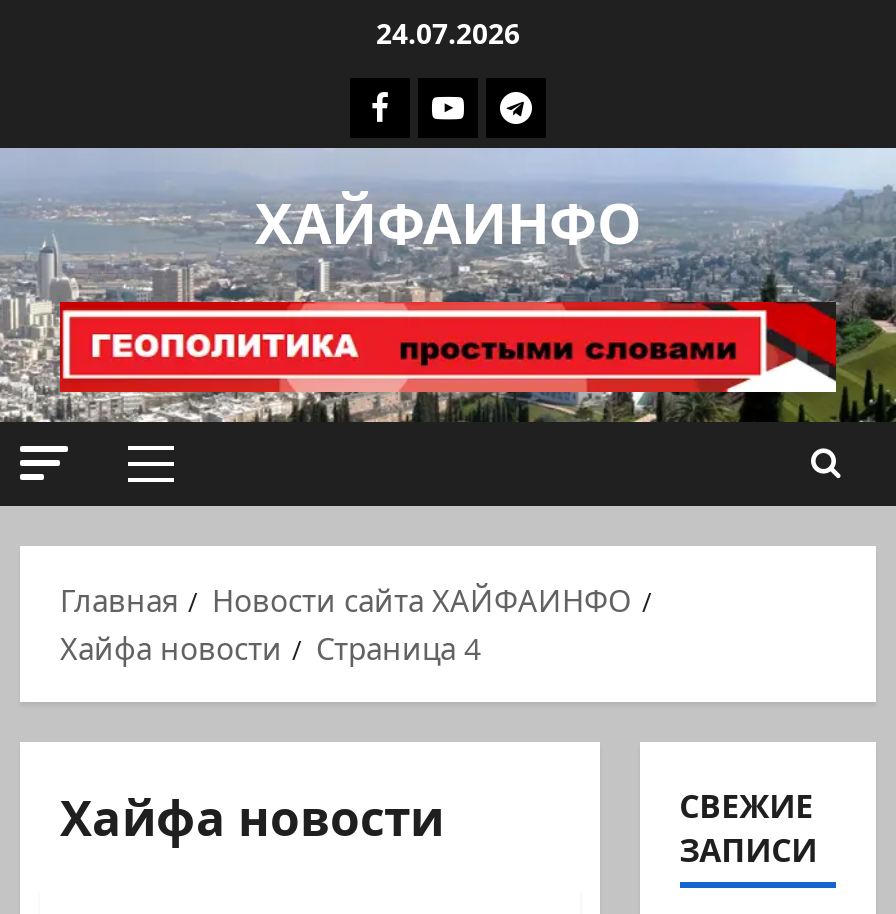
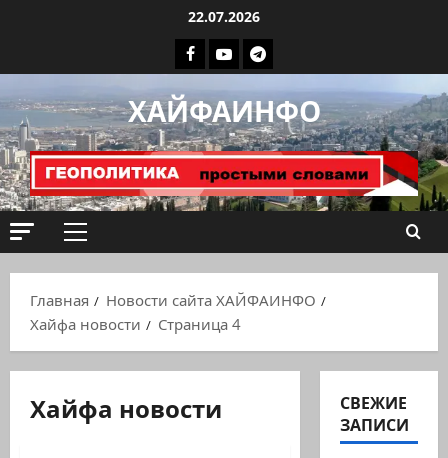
[376,14,520,52] 24.07.2026 -> [188,7,260,26] 22.07.2026

